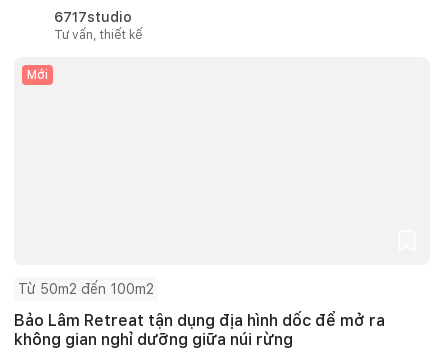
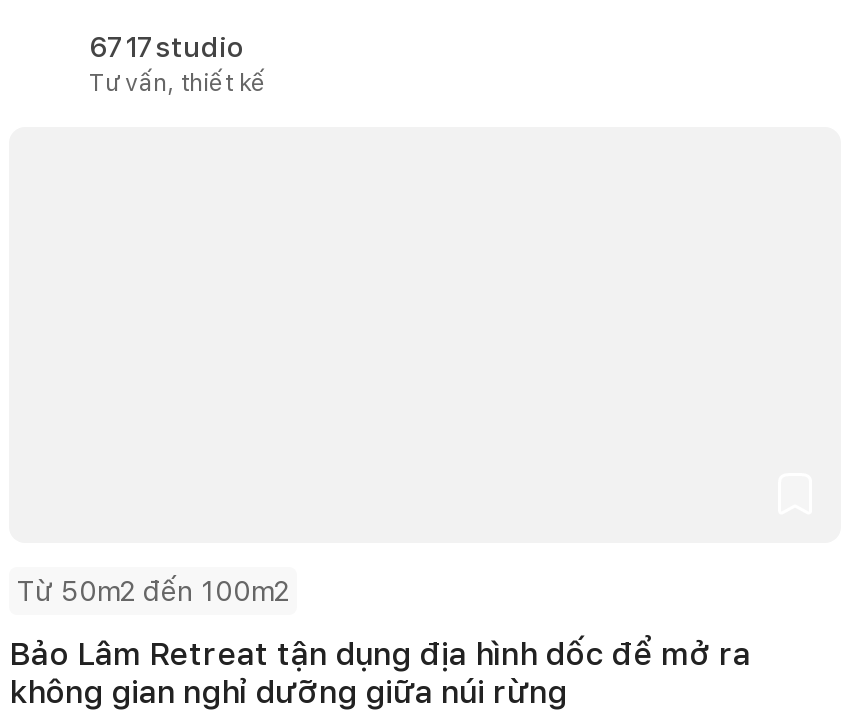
[27,68,48,82] Mới -> none

